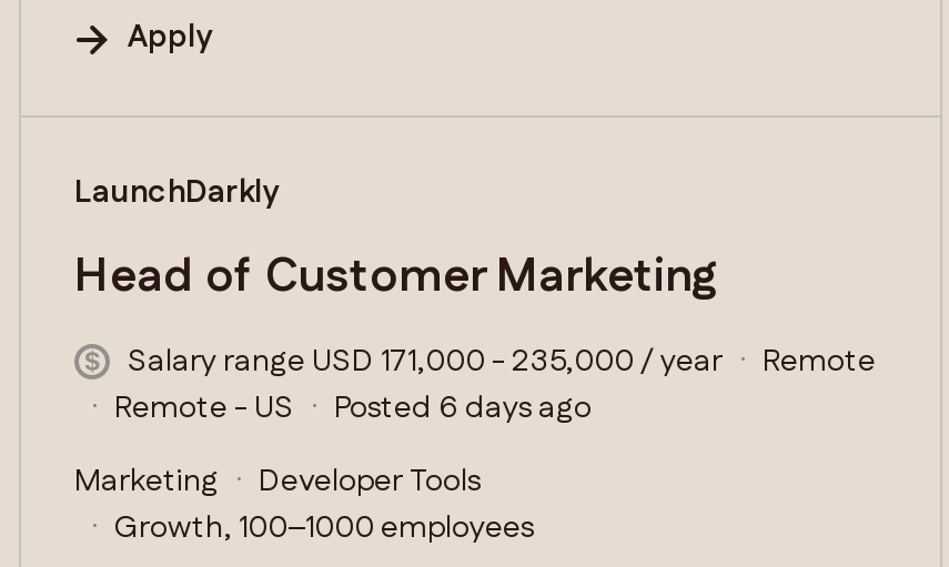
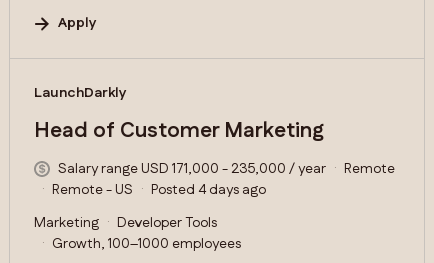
[334,386,592,431] Posted 6 days ago -> [151,180,266,200] Posted 4 days ago

